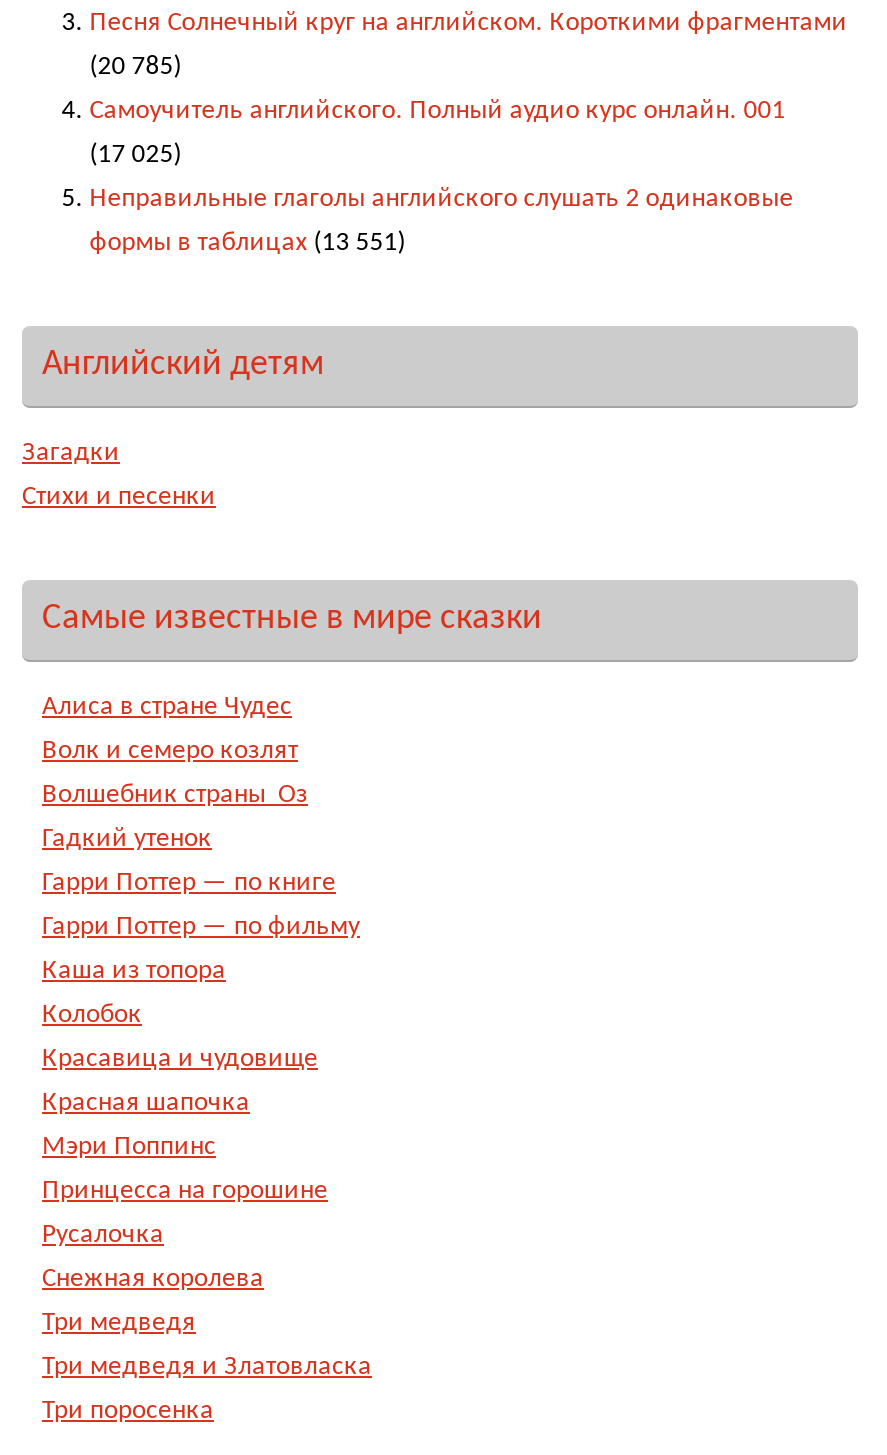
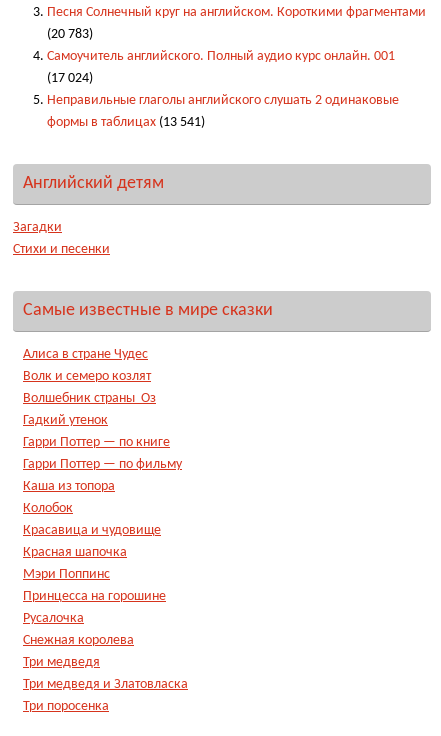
[90,54,182,80] (20 785) -> [47,28,93,41] (20 783)
[90,142,182,168] (17 025) -> [47,72,93,85] (17 024)
[90,230,406,256] формы в таблицах (13 551) -> [47,116,205,129] формы в таблицах (13 541)

